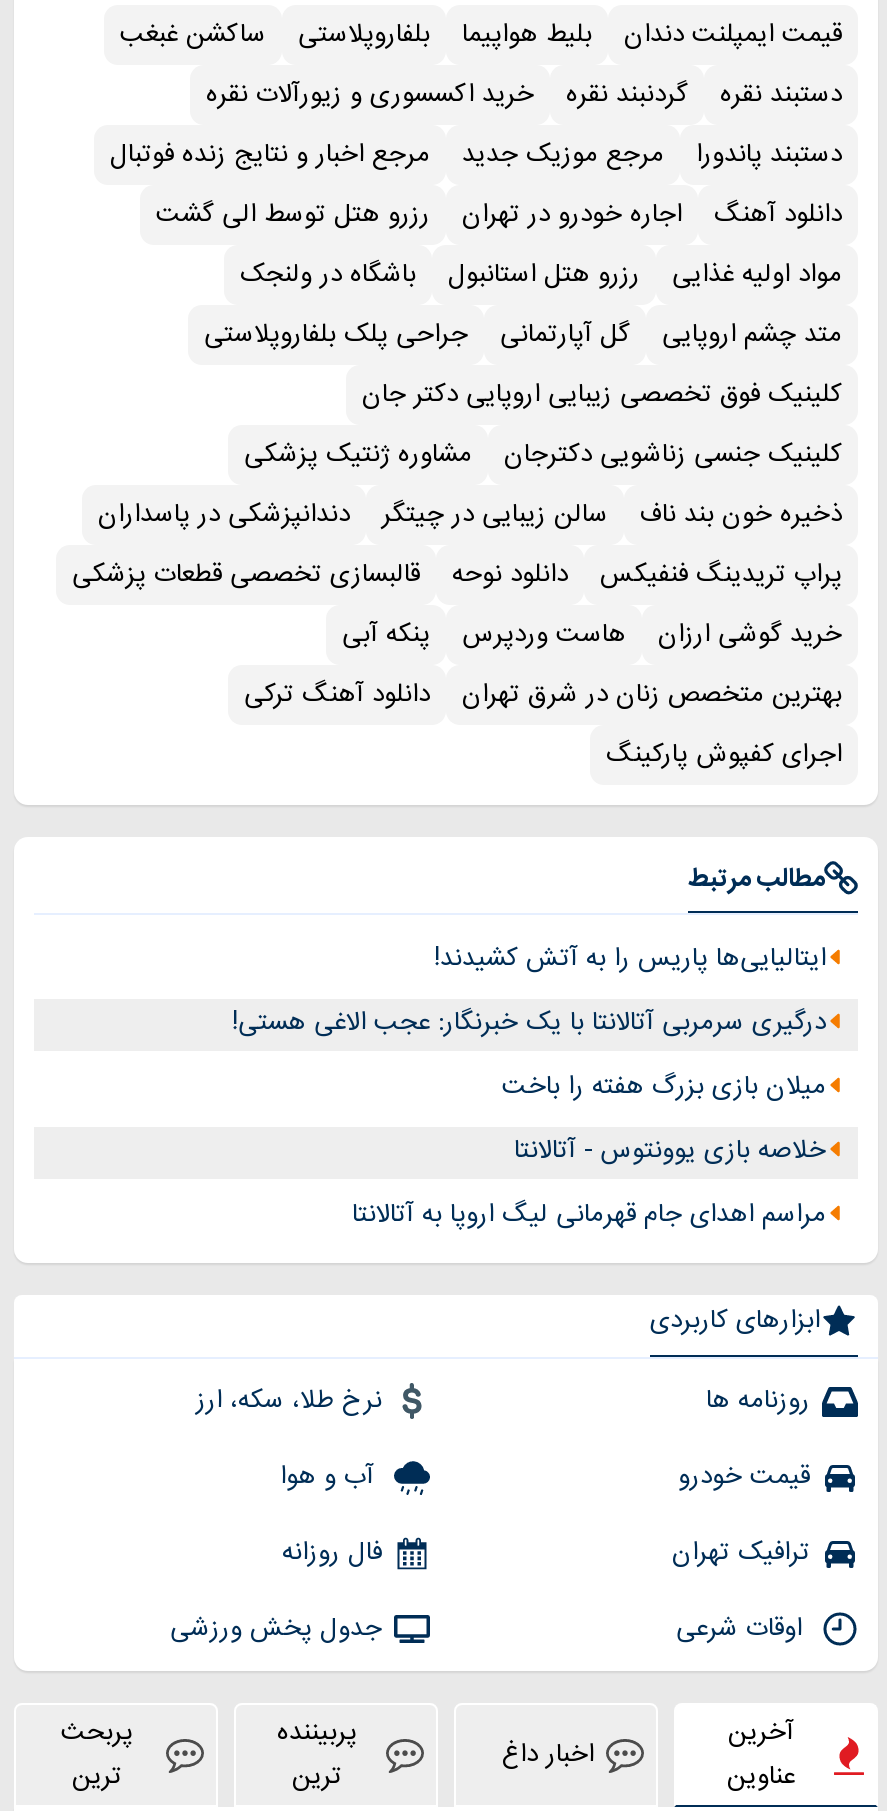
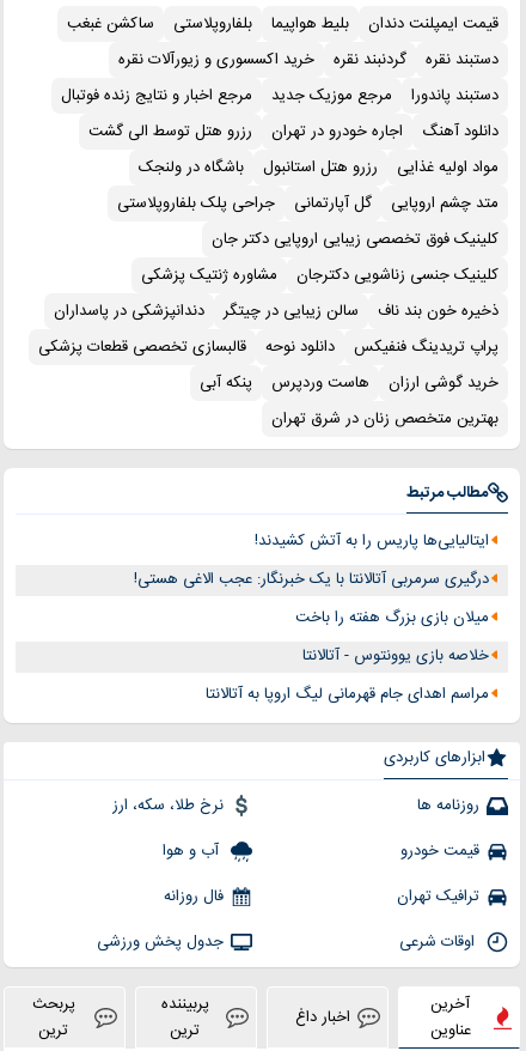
[244,673,842,777] دانلود آهنگ ترکی | اجرای کفپوش پارکینگ -> none

